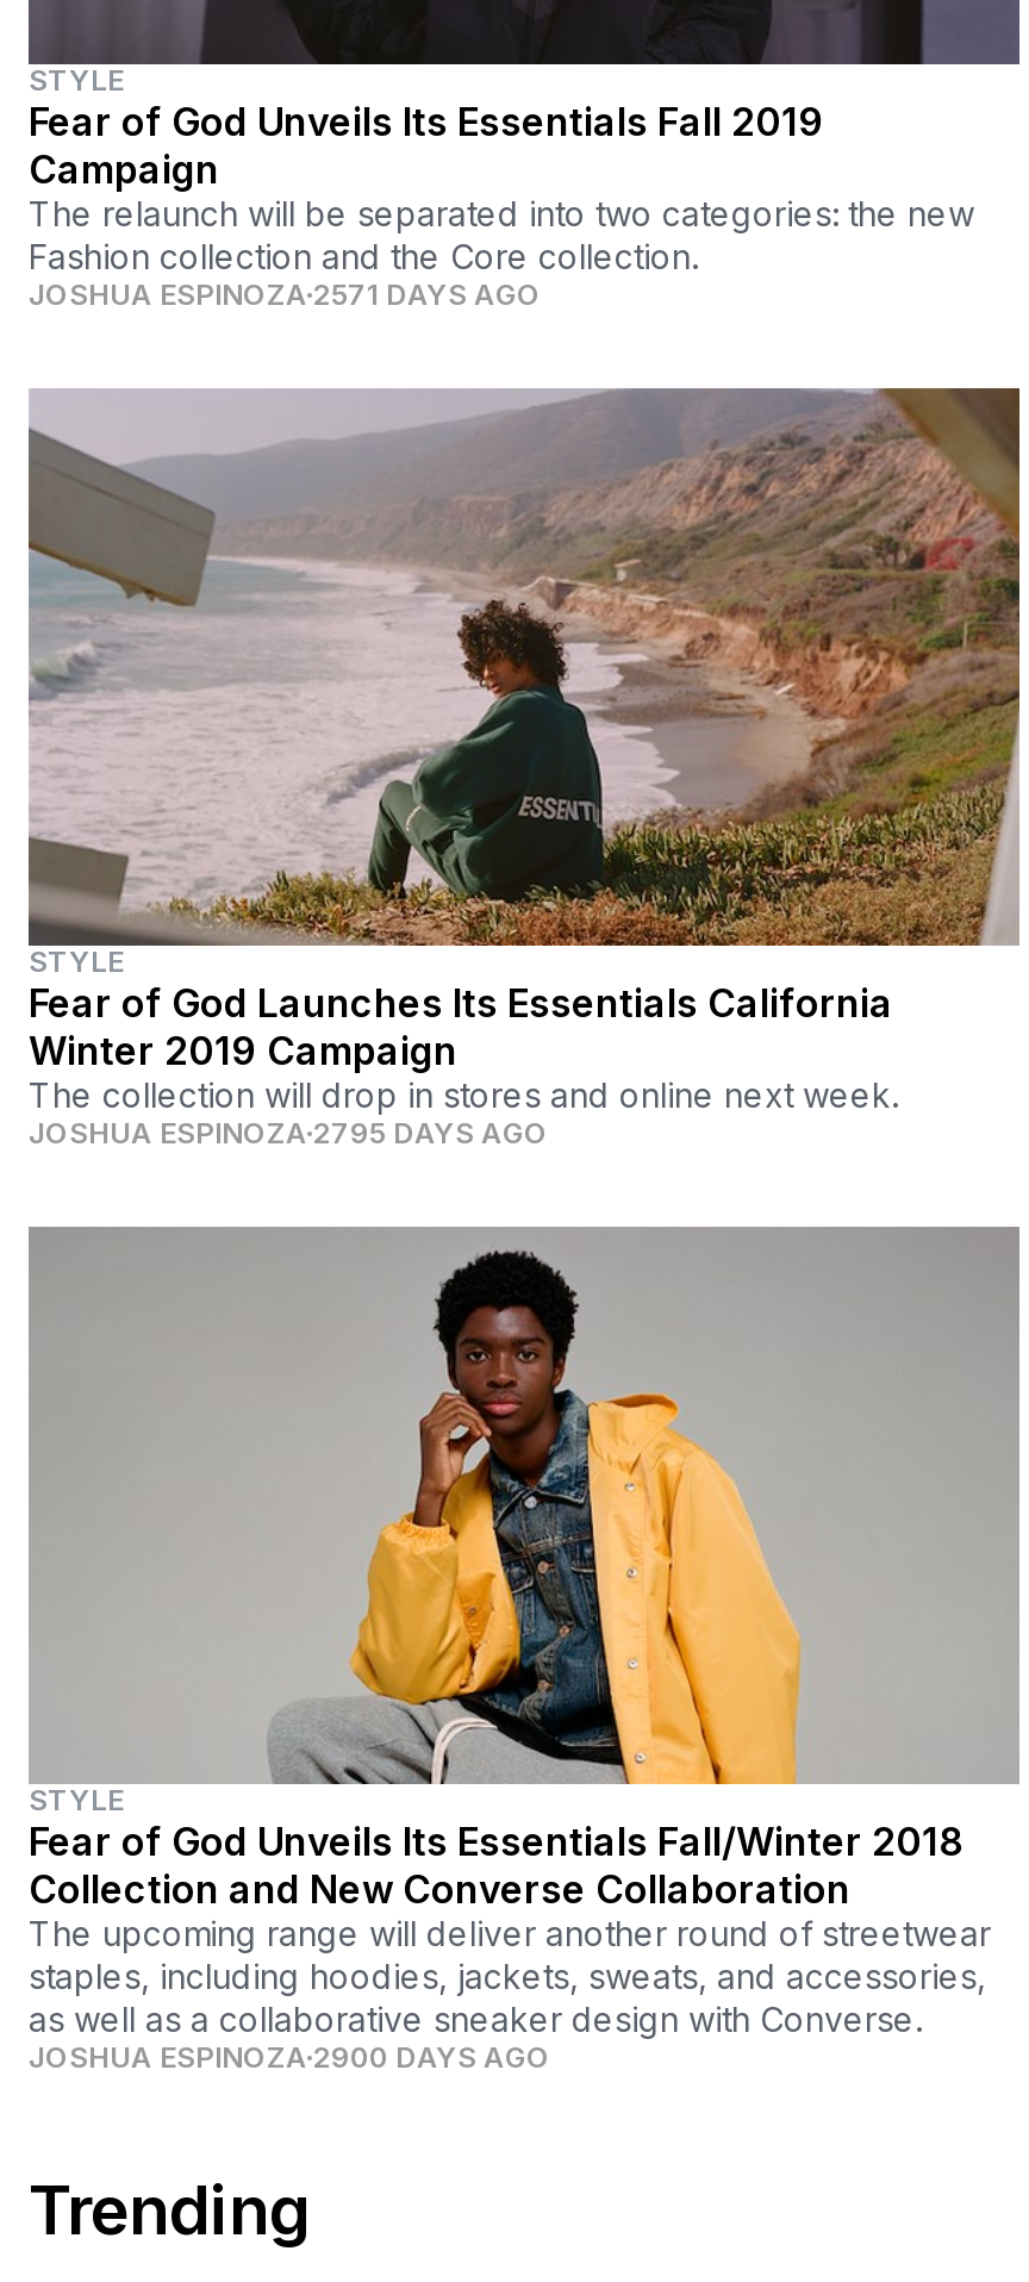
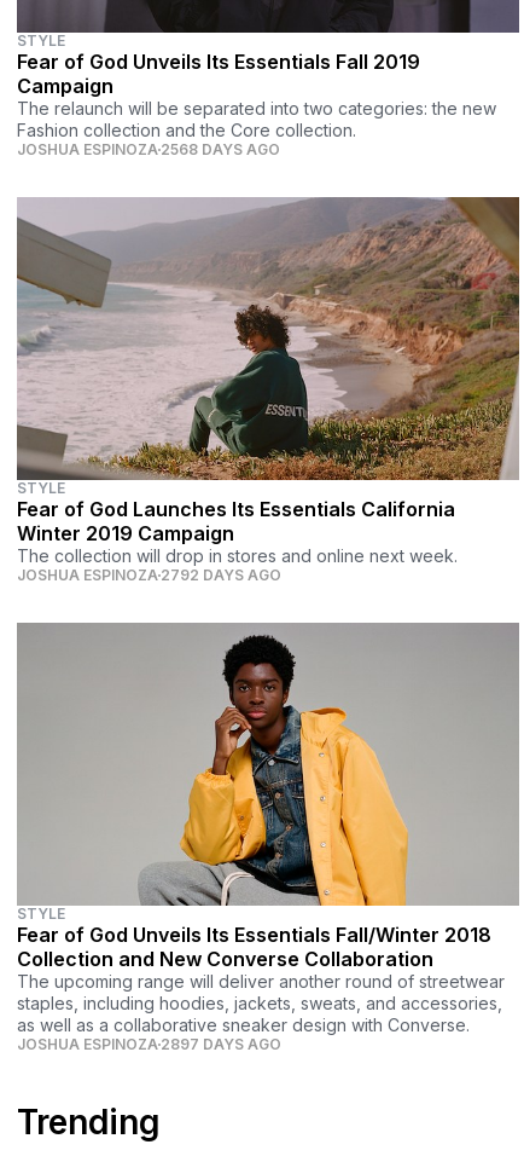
[29,276,541,312] JOSHUA ESPINOZA 2571 DAYS AGO -> [17,140,280,158] JOSHUA ESPINOZA 2568 DAYS AGO
[29,1115,548,1151] JOSHUA ESPINOZA 2795 DAYS AGO -> [17,566,281,584] JOSHUA ESPINOZA 2792 DAYS AGO
[29,2040,550,2076] JOSHUA ESPINOZA 2900 DAYS AGO -> [17,1036,281,1054] JOSHUA ESPINOZA 2897 DAYS AGO

